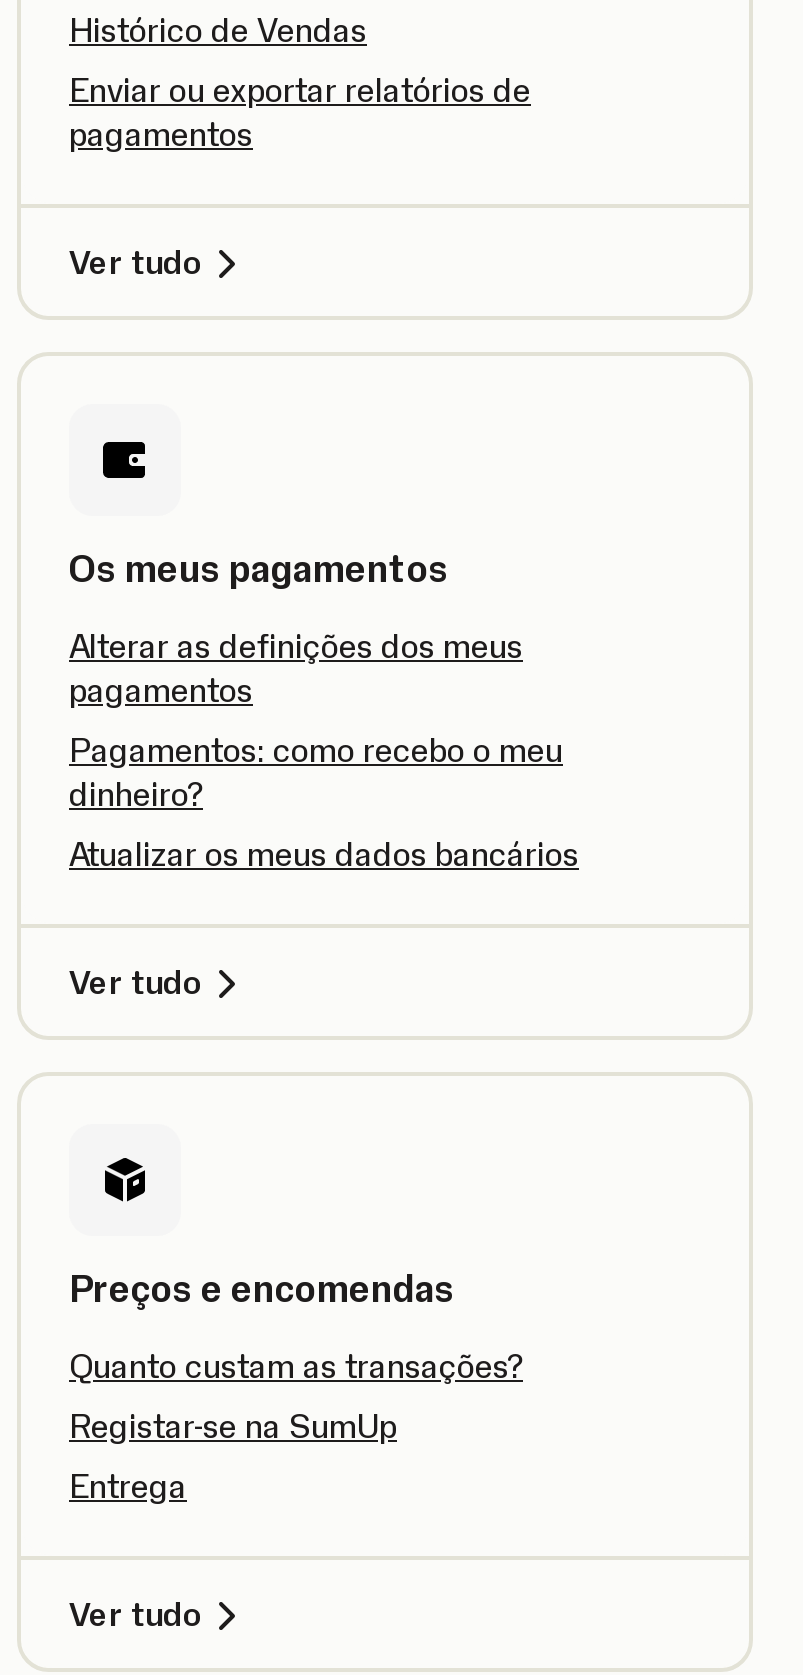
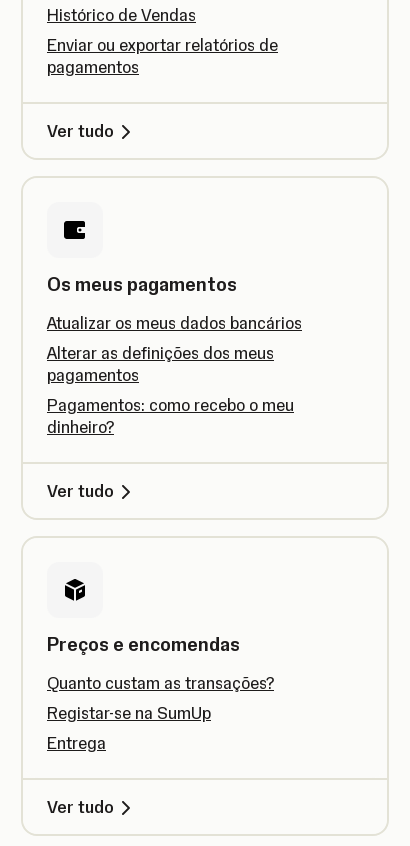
moved [69,626,563,814] -> [47,343,294,437]: Alterar as definições dos meus | pagamentos | Pagamentos: como recebo o meu | dinheiro?
moved [69,834,579,874] -> [47,313,302,333]: Atualizar os meus dados bancários

